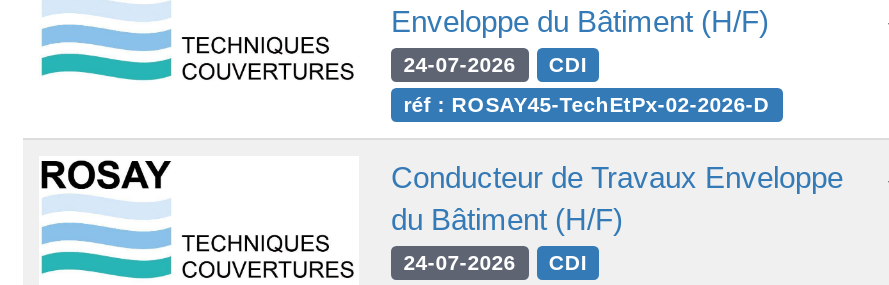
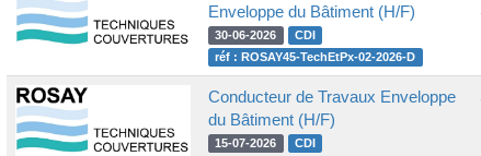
[404,52,587,76] 24-07-2026 CDI -> [215,28,315,41] 30-06-2026 CDI
[404,250,587,274] 24-07-2026 CDI -> [215,136,315,149] 15-07-2026 CDI

